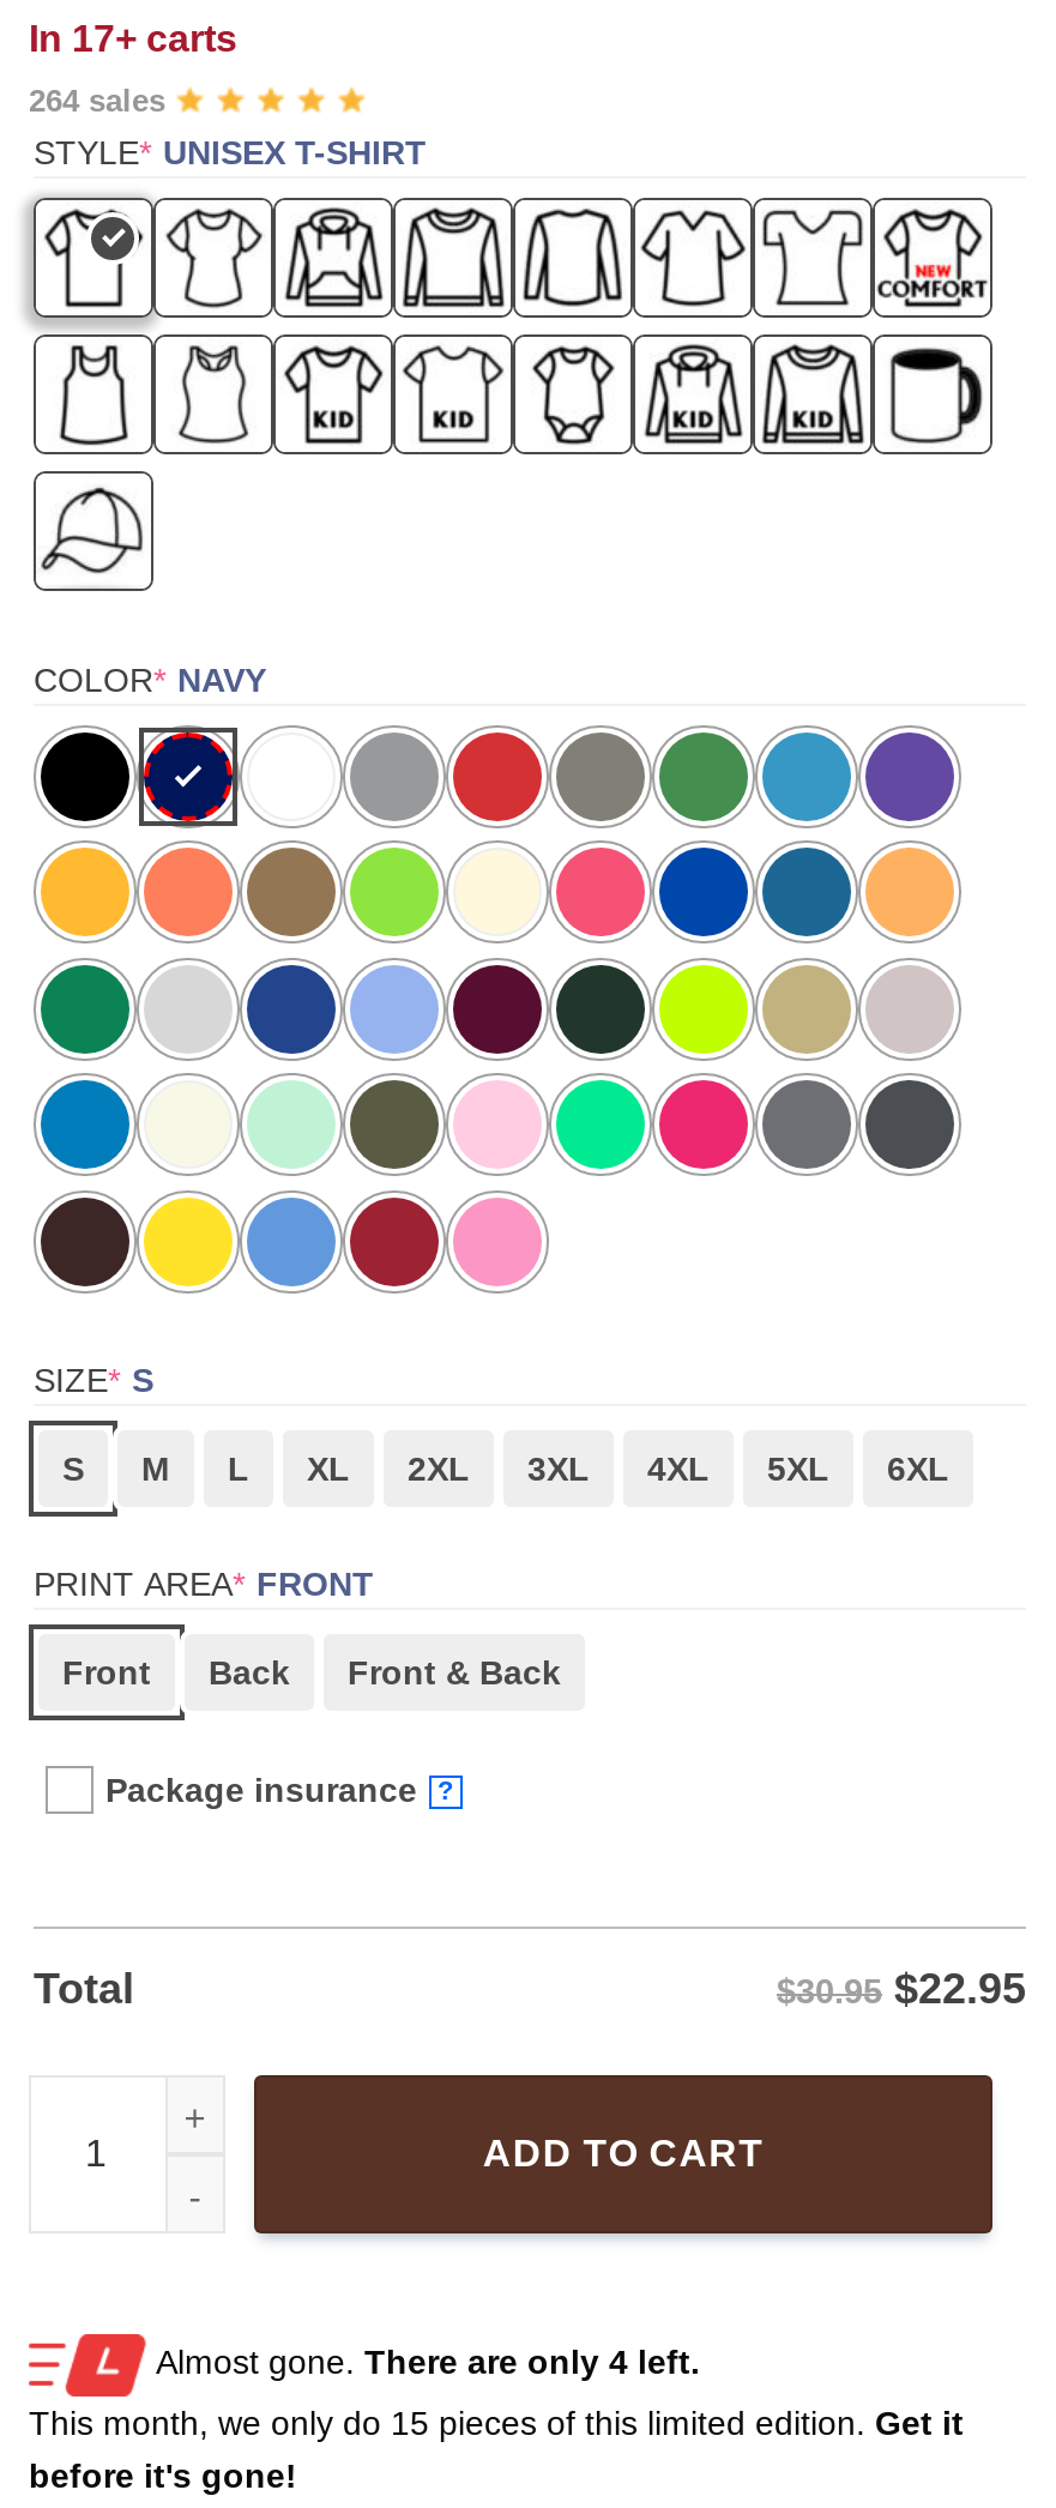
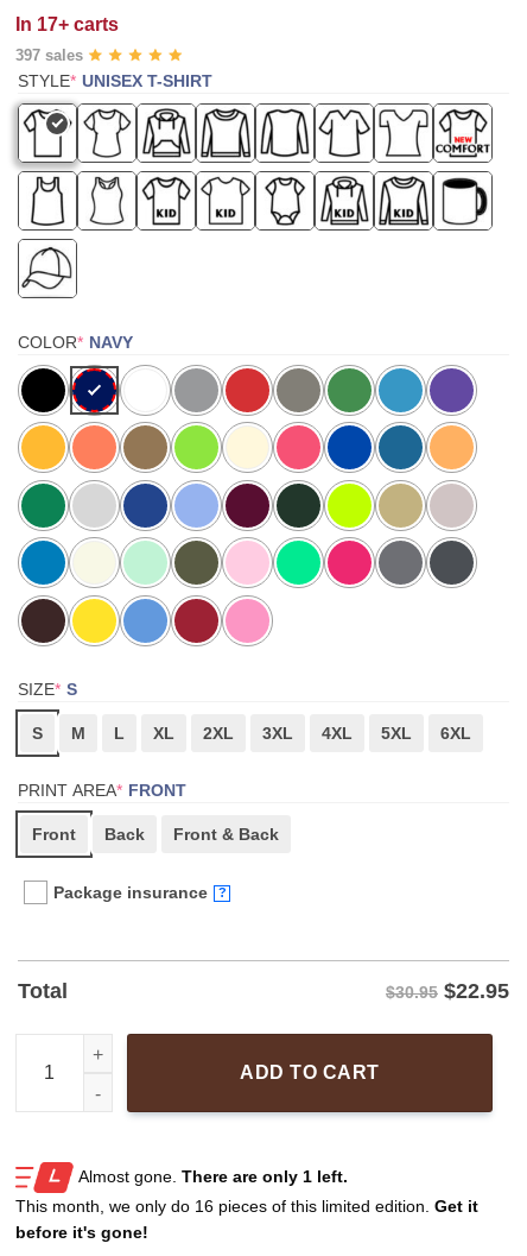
[29,82,165,117] 264 sales -> [15,46,83,64] 397 sales
[156,2343,700,2382] Almost gone. There are only 4 left. -> [78,1167,348,1186] Almost gone. There are only 1 left.
[29,2403,964,2442] This month, we only do 15 pieces of this limited edition. Get it -> [15,1196,478,1215] This month, we only do 16 pieces of this limited edition. Get it

